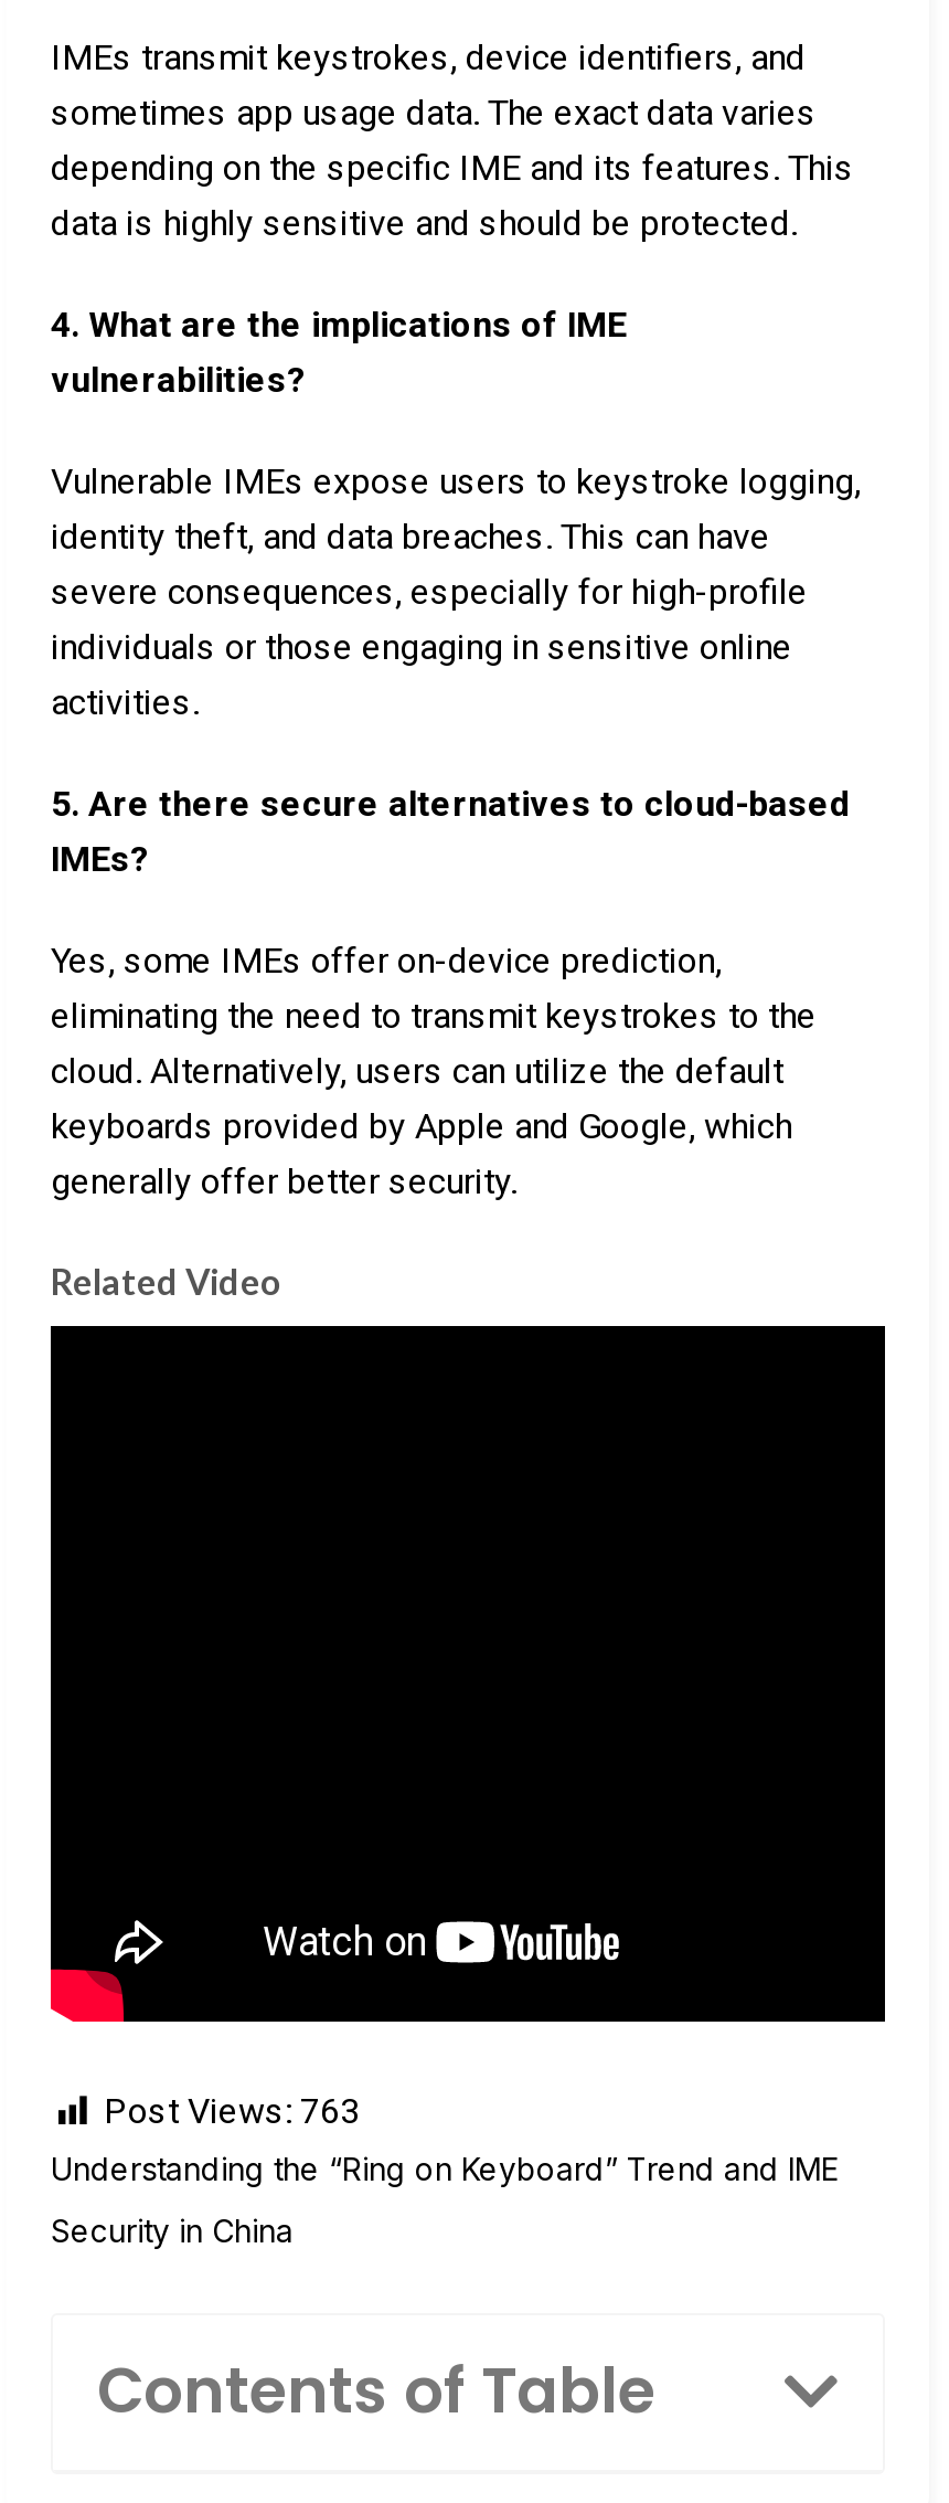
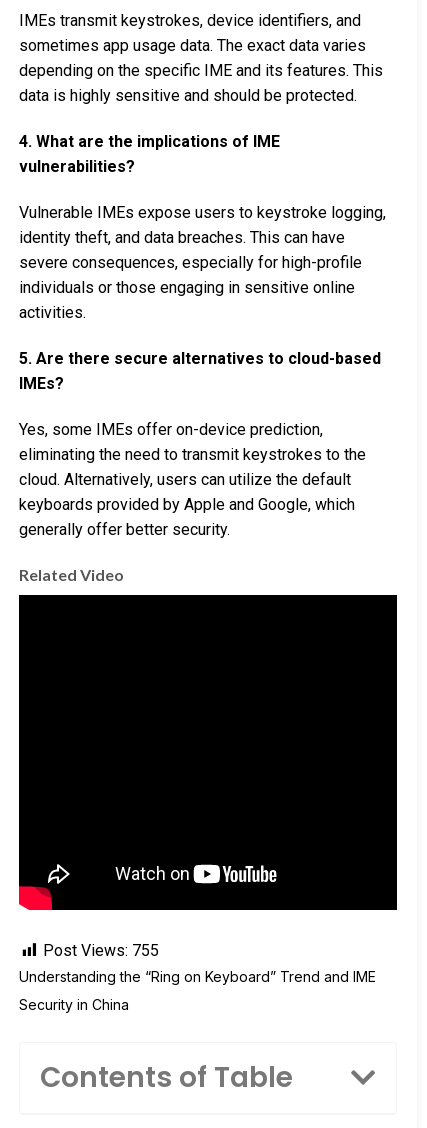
[104,2091,360,2132] Post Views: 763 -> [43,941,159,960] Post Views: 755

